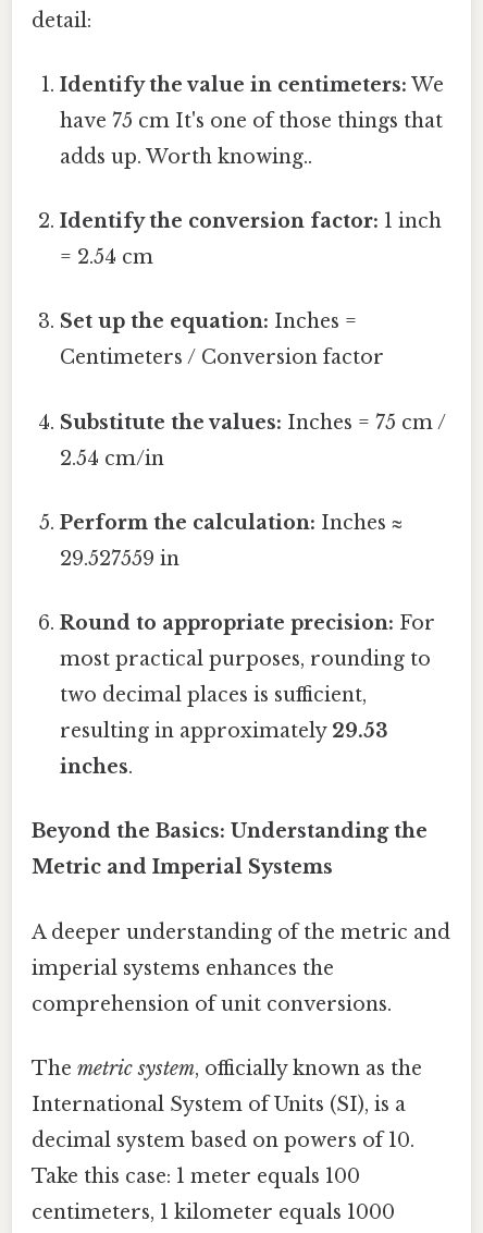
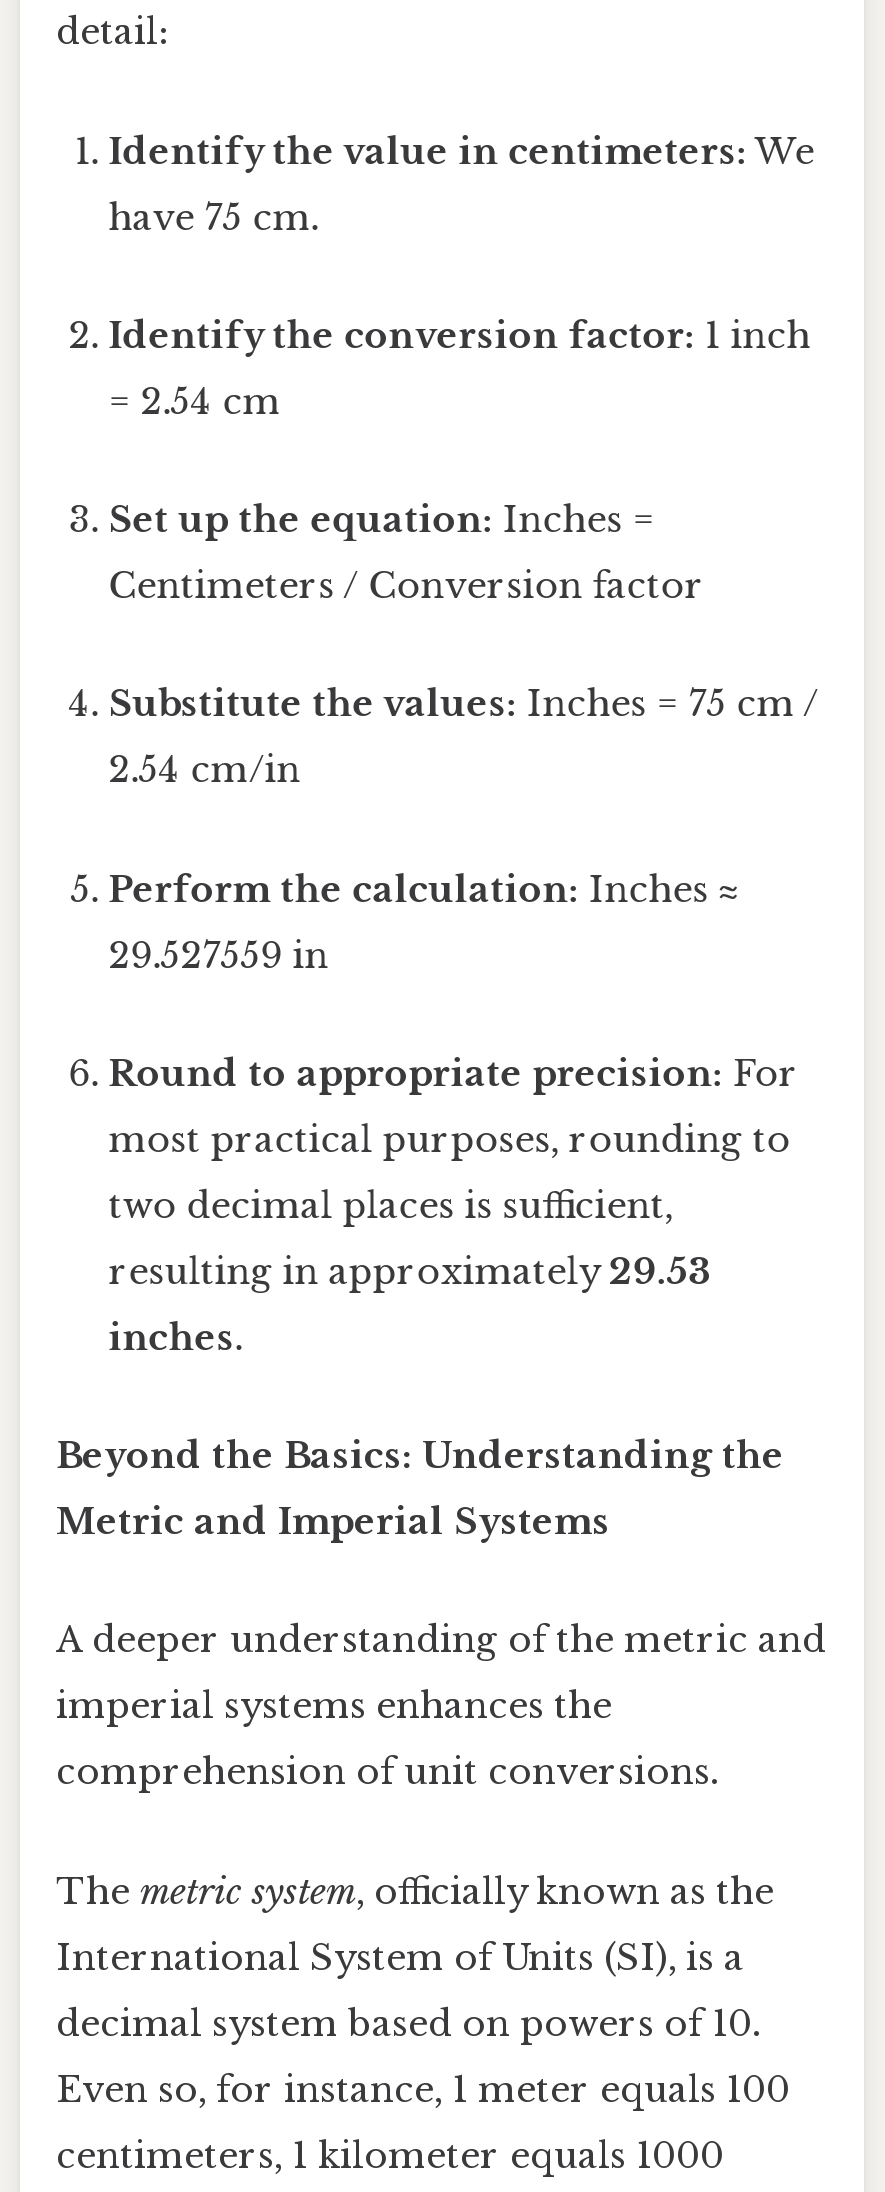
[60,109,443,169] have 75 cm It's one of those things that | adds up. Worth knowing.. -> [108,196,318,240] have 75 cm.
[32,1164,360,1188] Take this case: 1 meter equals 100 -> [56,2068,790,2112] Even so, for instance, 1 meter equals 100

